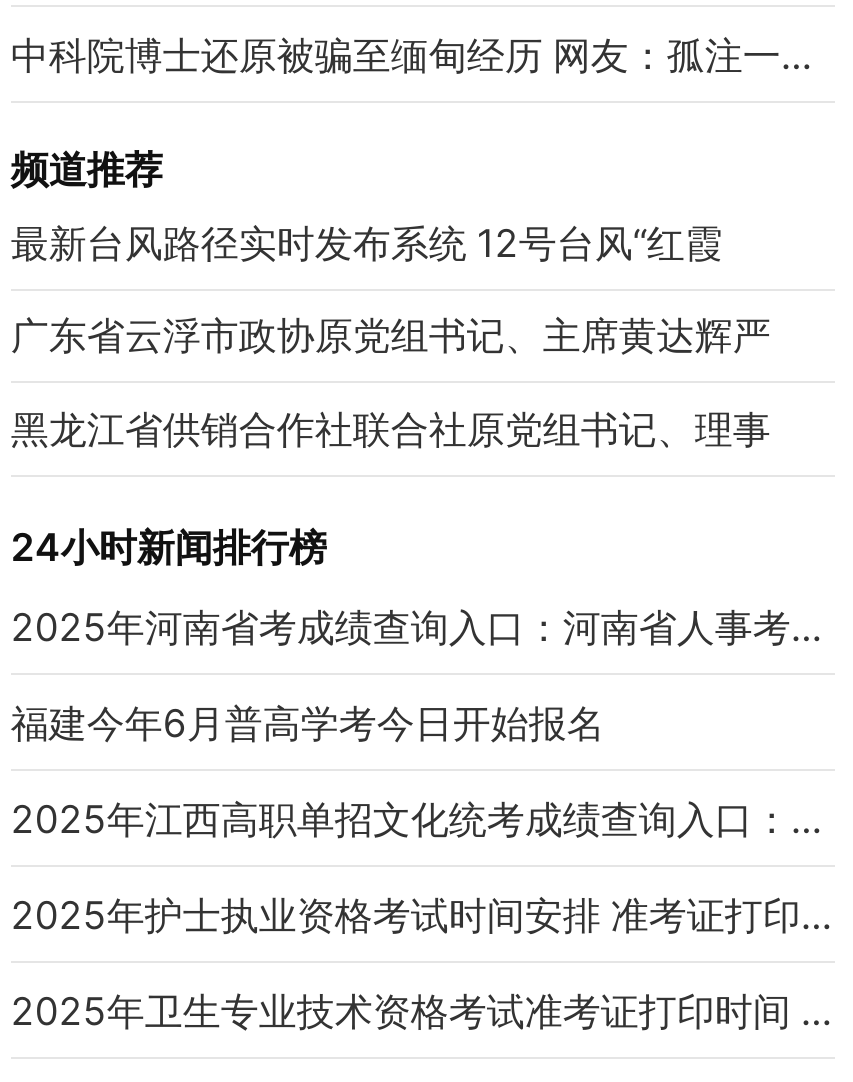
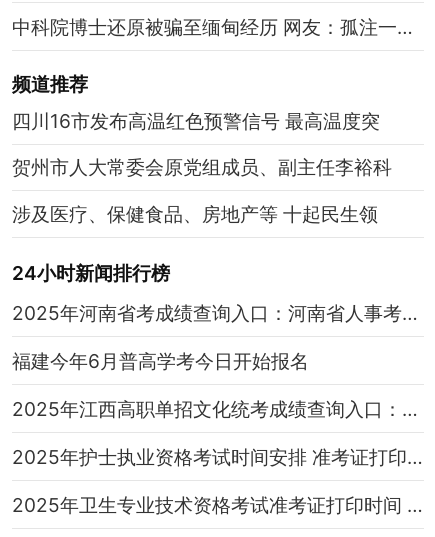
[11,218,723,266] 最新台风路径实时发布系统 12号台风“红霞 -> [12,108,380,132] 四川16市发布高温红色预警信号 最高温度突
[11,312,771,360] 广东省云浮市政协原党组书记、主席黄达辉严 -> [12,155,392,179] 贺州市人大常委会原党组成员、副主任李裕科
[11,406,771,454] 黑龙江省供销合作社联合社原党组书记、理事 -> [12,202,378,226] 涉及医疗、保健食品、房地产等 十起民生领

